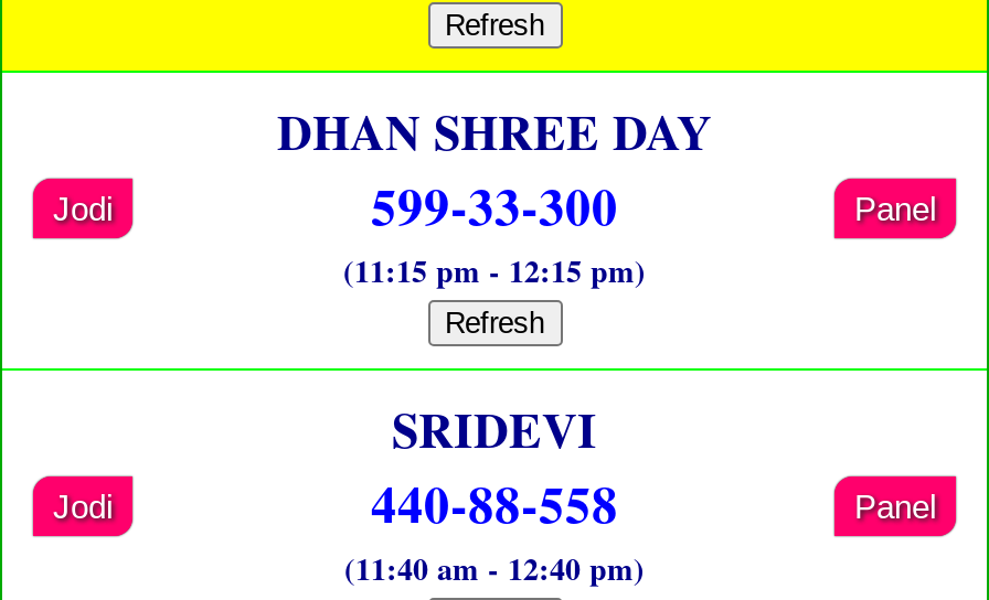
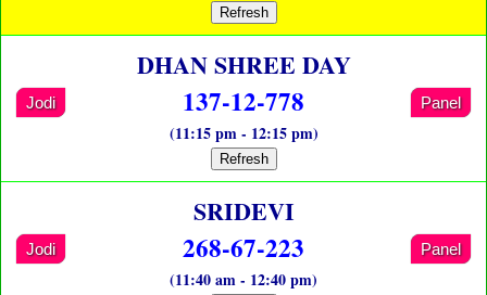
[371,167,618,242] 599-33-300 -> [183,82,304,119] 137-12-778
[371,465,618,540] 440-88-558 -> [183,229,304,265] 268-67-223

